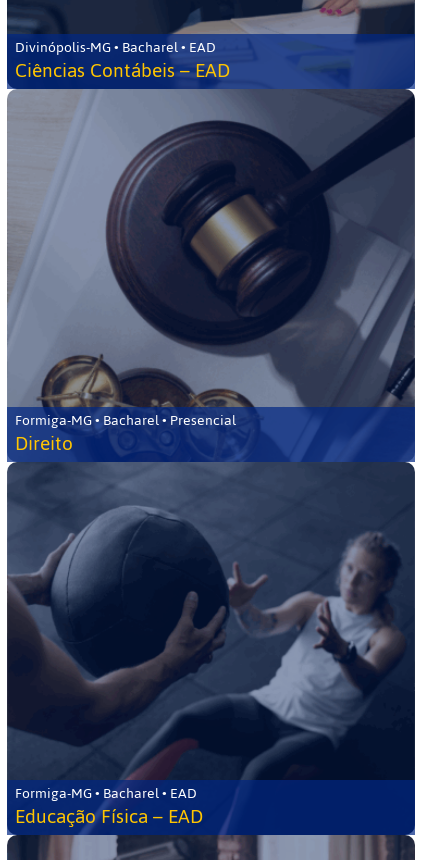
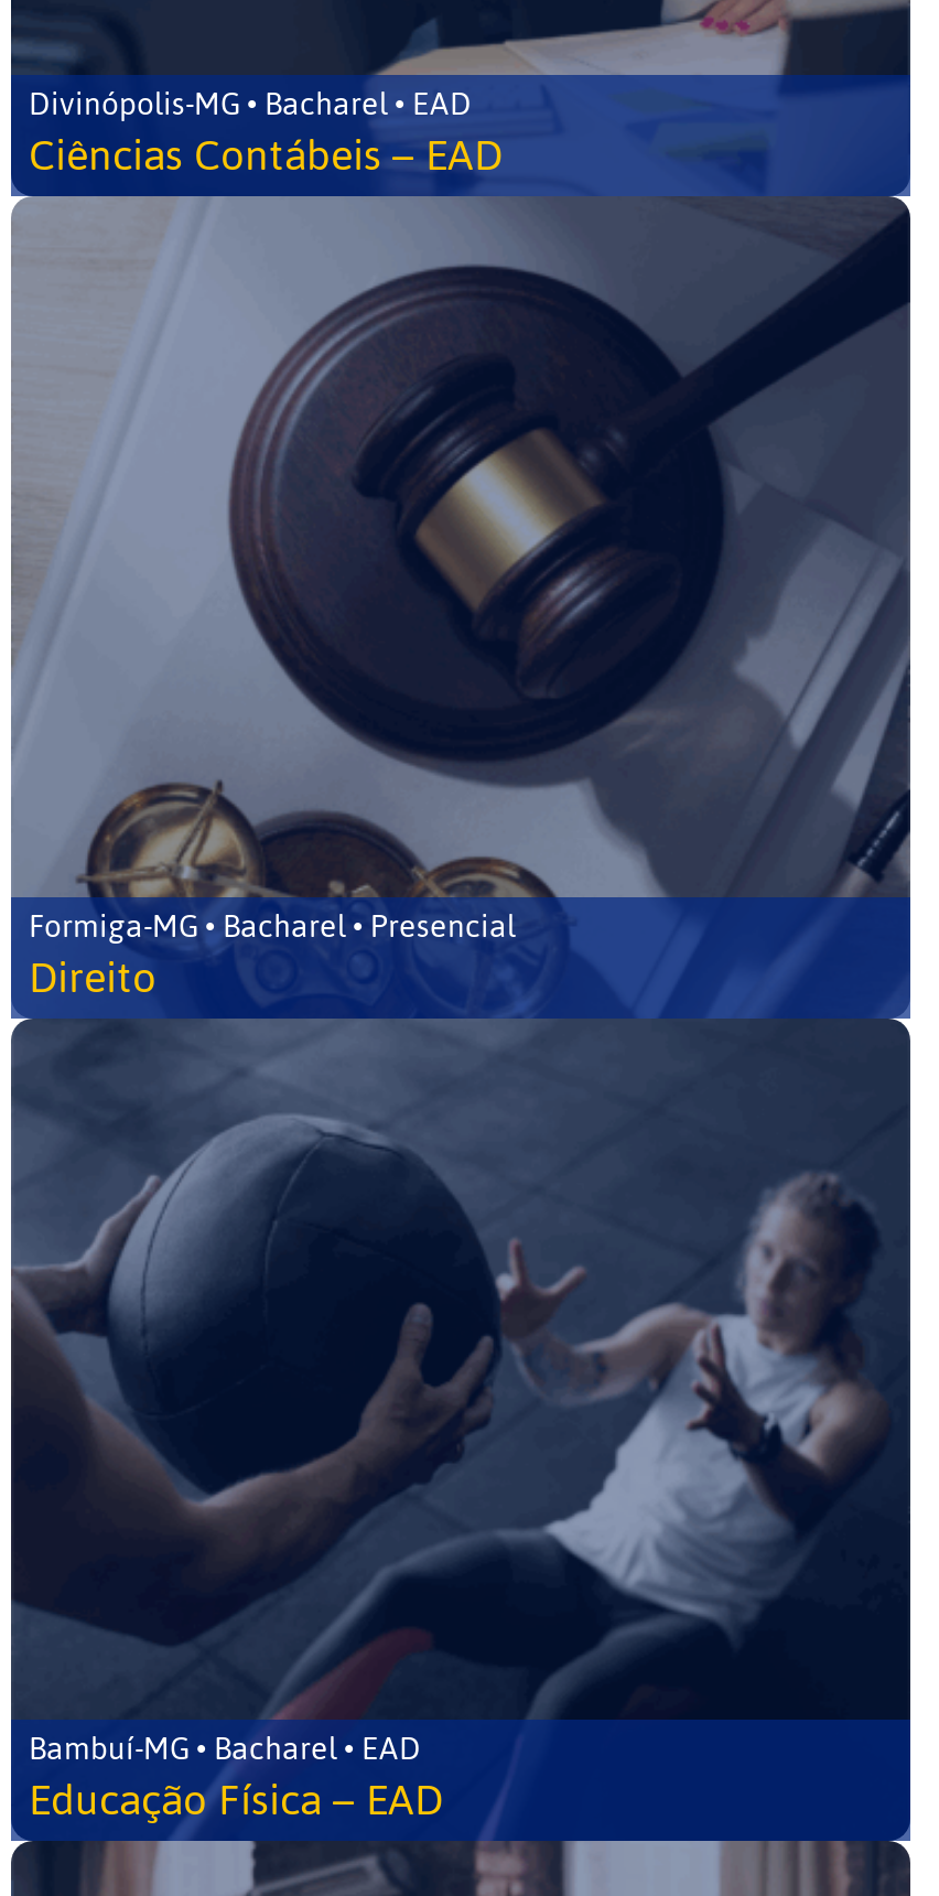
[15,780,197,807] Formiga-MG • Bacharel • EAD -> [29,1720,421,1779] Bambuí-MG • Bacharel • EAD

